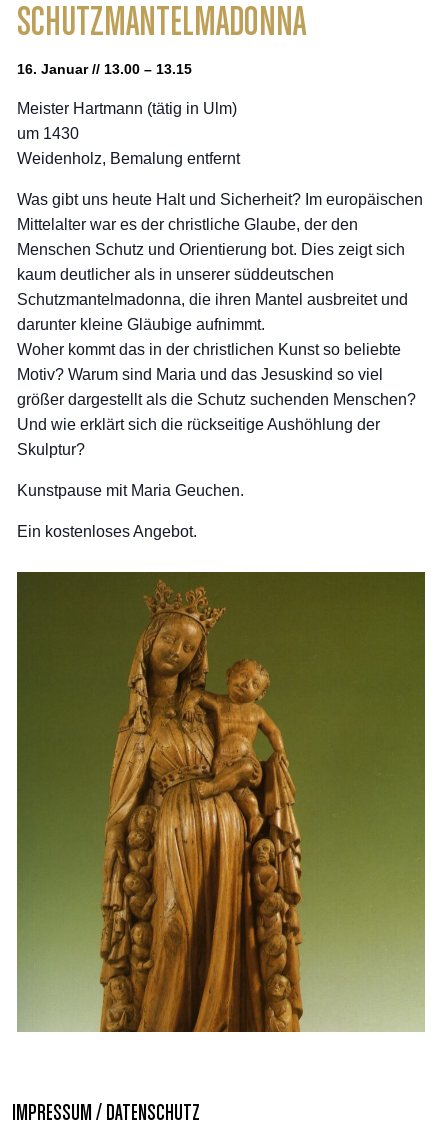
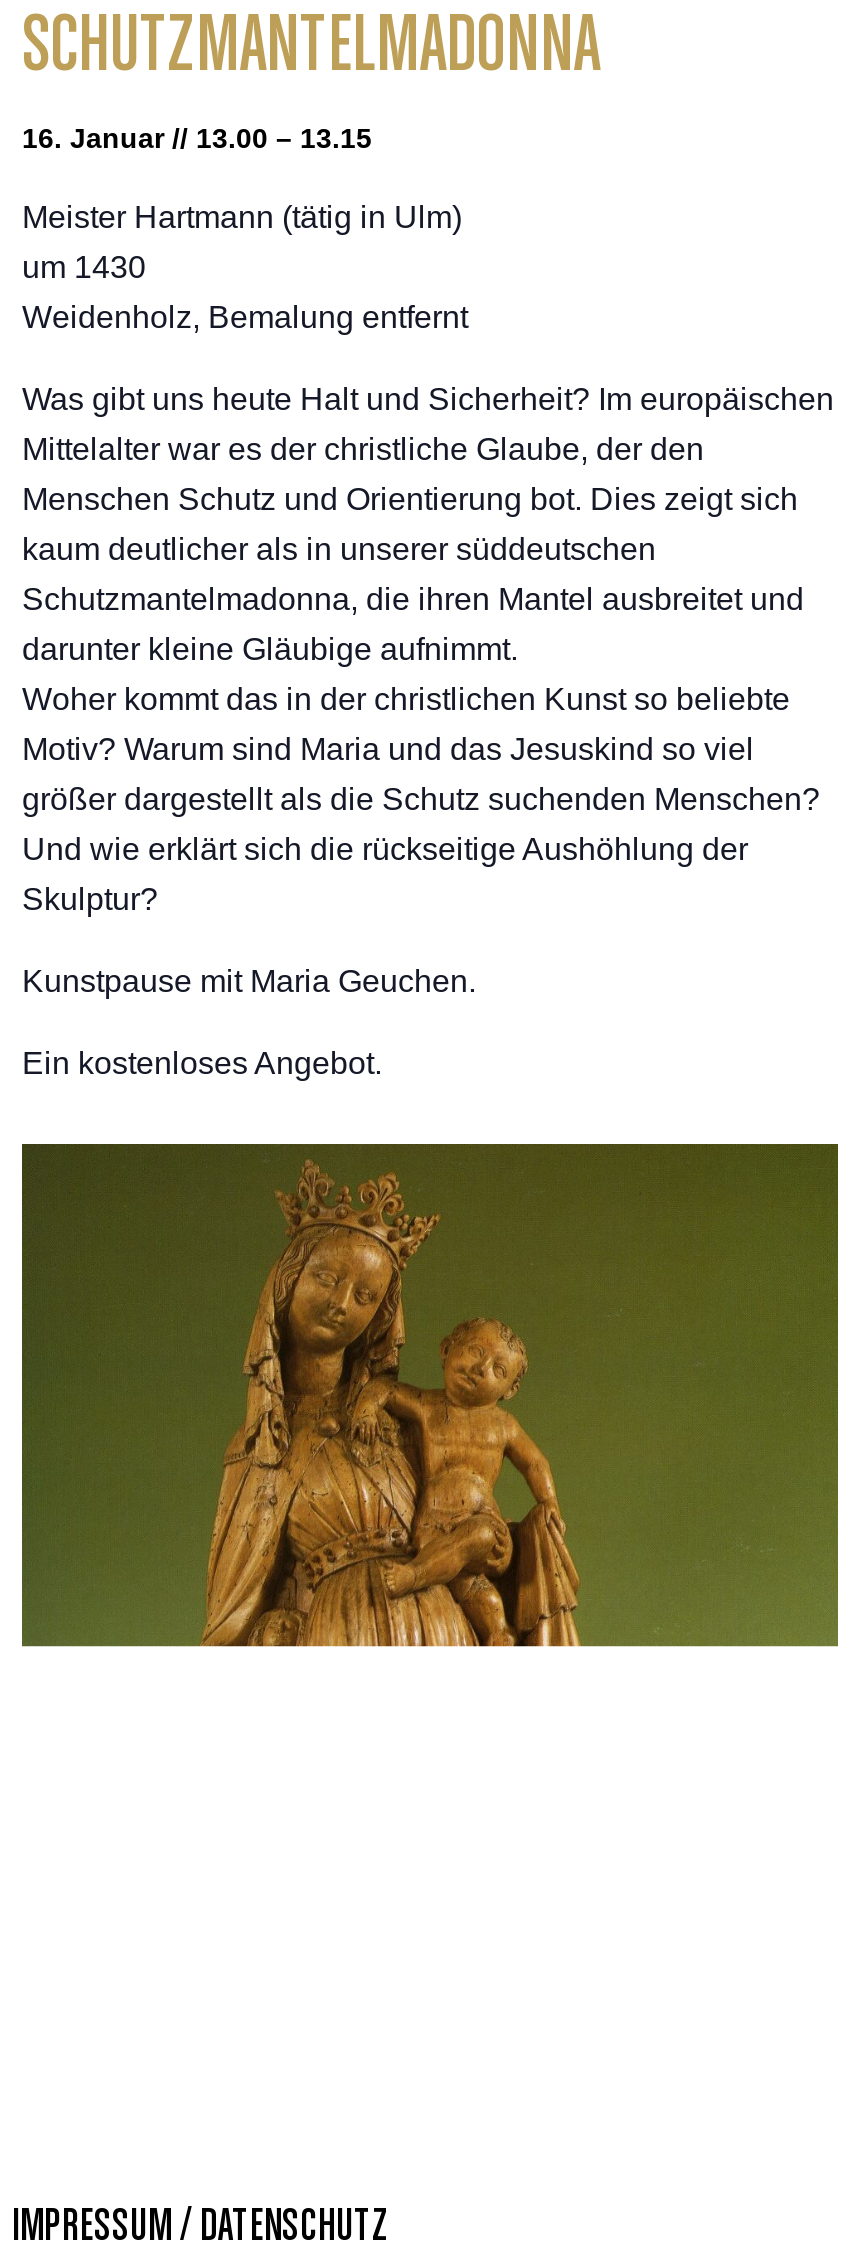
[16,823,426,1033] [image] -> none

